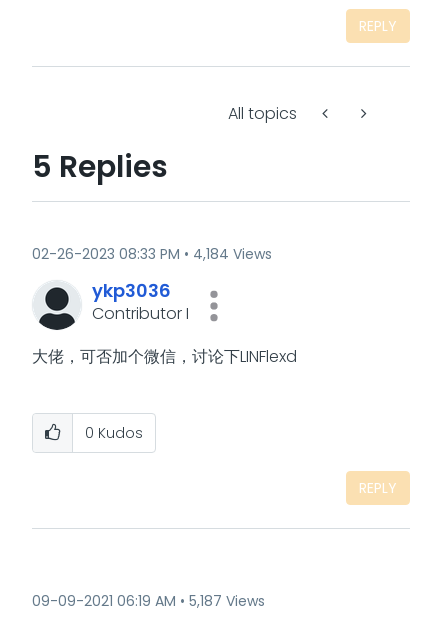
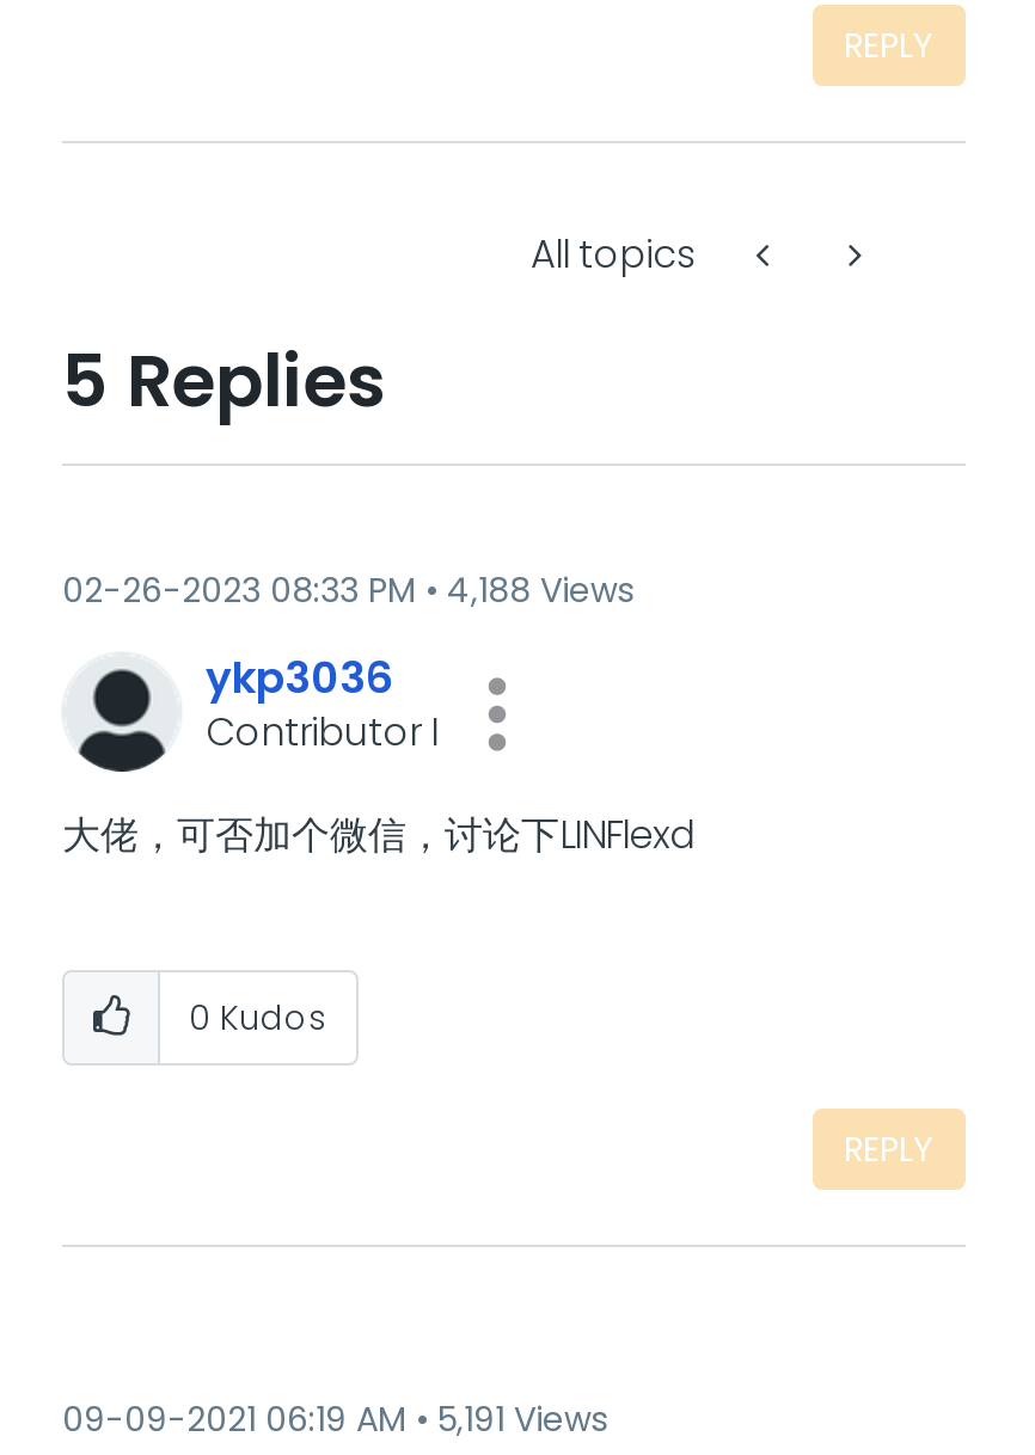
[32,244,272,264] 02-26-2023 08:33 PM 4,184 Views -> [62,567,633,614] 02-26-2023 08:33 PM 4,188 Views
[32,591,265,611] 09-09-2021 06:19 AM 5,187 Views -> [62,1396,607,1444] 09-09-2021 06:19 AM 5,191 Views

